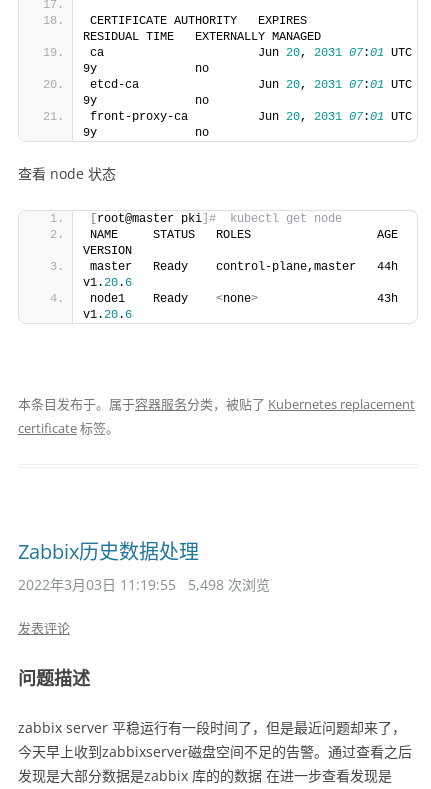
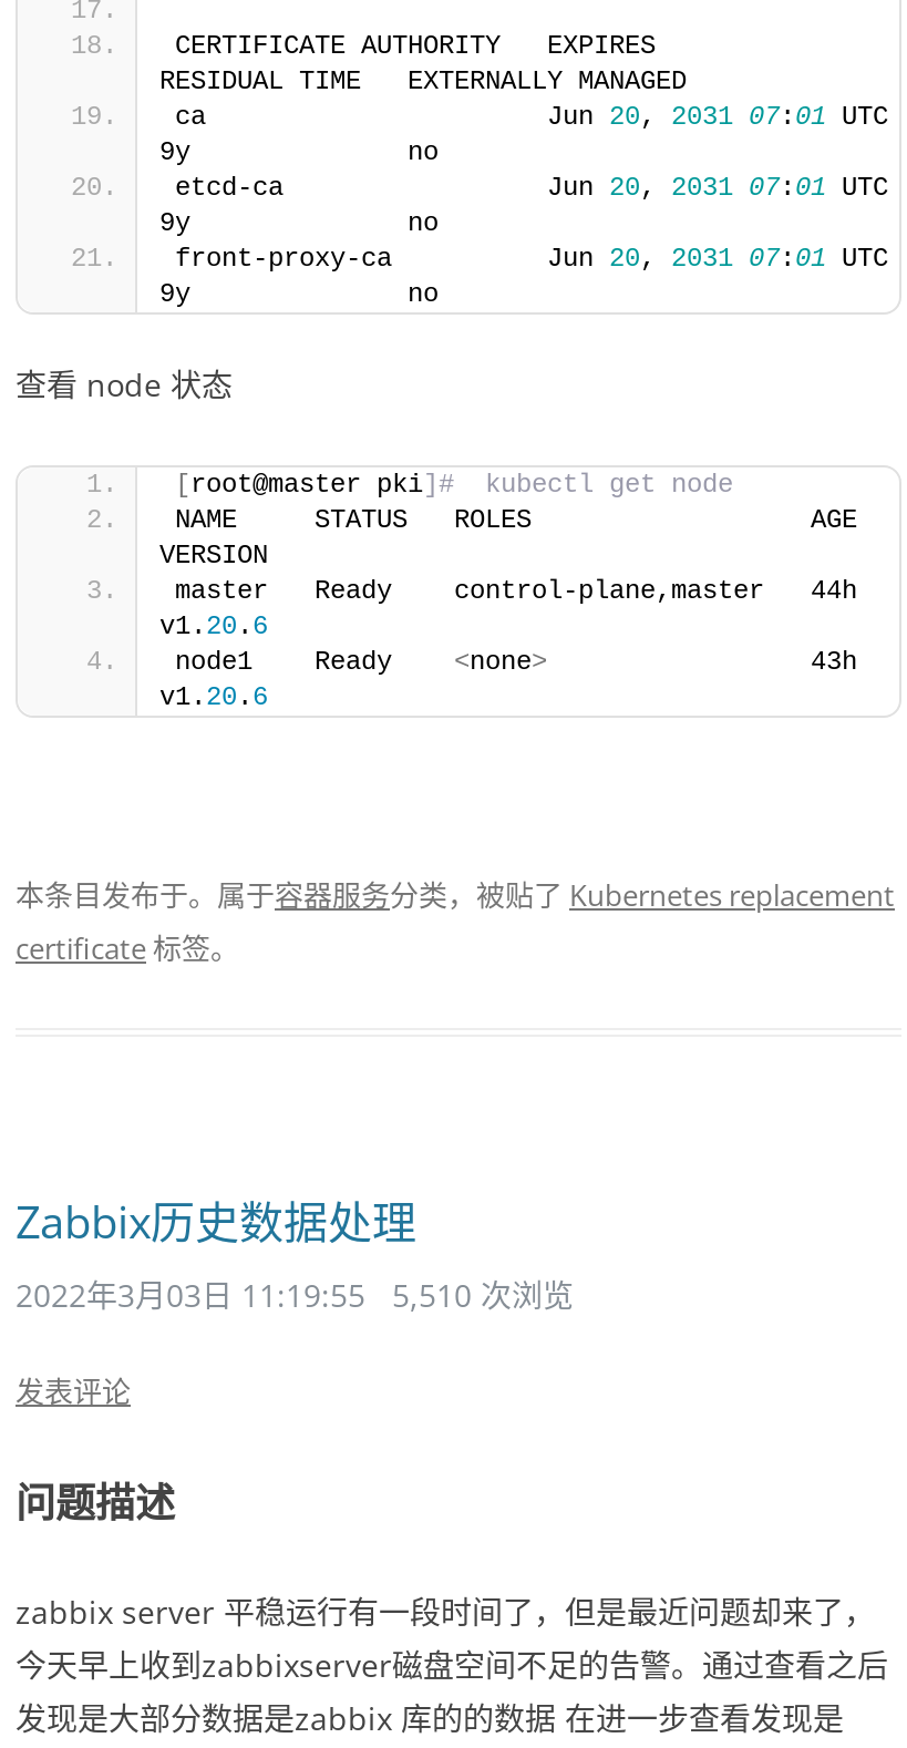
[18,575,270,594] 2022年3月03日 11:19:55 5,498 次浏览 -> [16,1274,574,1316] 2022年3月03日 11:19:55 5,510 次浏览

